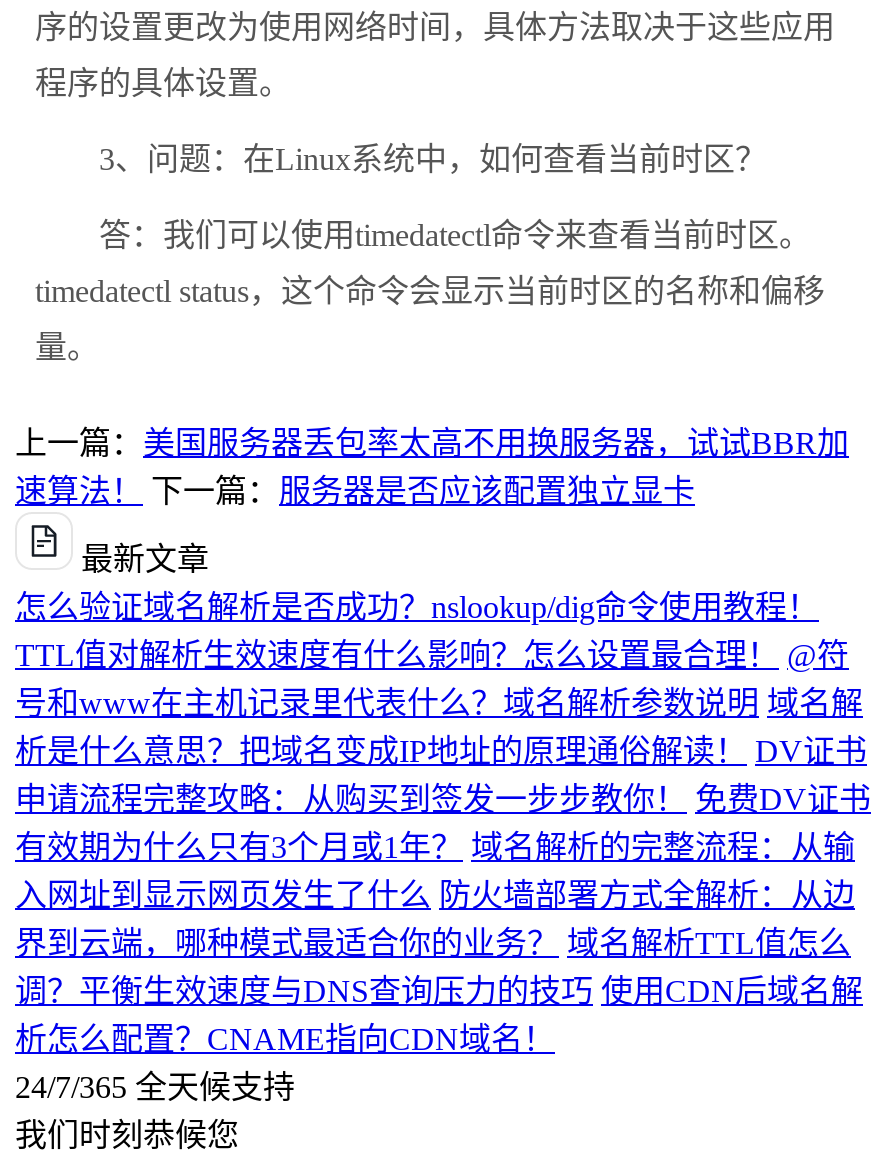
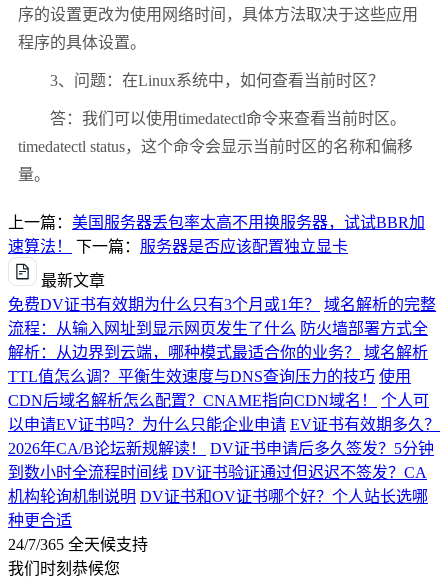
[15,591,871,1057] 怎么验证域名解析是否成功？nslookup/dig命令使用教程！ | TTL值对解析生效速度有什么影响？怎么设置最合理！ @符 | 号和www在主机记录里代表什么？域名解析参数说明 域名解 | 析是什么意思？把域名变成IP地址的原理通俗解读！ DV证书 | 申请流程完整攻略：从购买到签发一步步教你！ 免费DV证书 | 有效期为什么只有3个月或1年？ 域名解析的完整流程：从输 | 入网址到显示网页发生了什么 防火墙部署方式全解析：从边 | 界到云端，哪种模式最适合你的业务？ 域名解析TTL值怎么 | 调？平衡生效速度与DNS查询压力的技巧 使用CDN后域名解 | 析怎么配置？CNAME指向CDN域名！ -> [8,296,440,529] 免费DV证书有效期为什么只有3个月或1年？ 域名解析的完整 | 流程：从输入网址到显示网页发生了什么 防火墙部署方式全 | 解析：从边界到云端，哪种模式最适合你的业务？ 域名解析 | TTL值怎么调？平衡生效速度与DNS查询压力的技巧 使用 | CDN后域名解析怎么配置？CNAME指向CDN域名！ 个人可 | 以申请EV证书吗？为什么只能企业申请 EV证书有效期多久？ | 2026年CA/B论坛新规解读！ DV证书申请后多久签发？5分钟 | 到数小时全流程时间线 DV证书验证通过但迟迟不签发？CA | 机构轮询机制说明 DV证书和OV证书哪个好？个人站长选哪 | 种更合适

